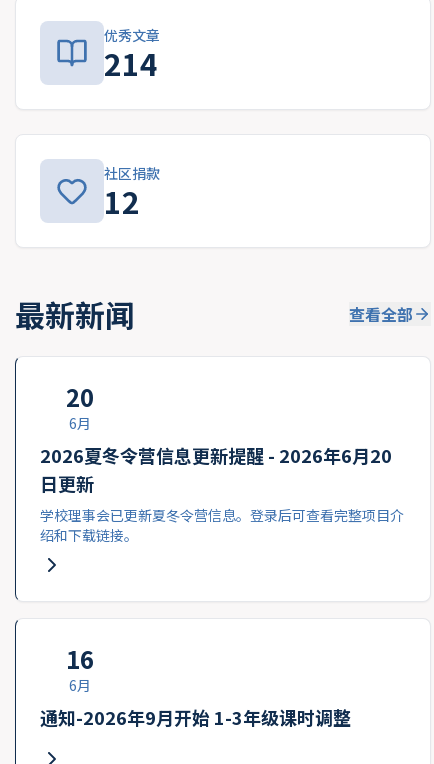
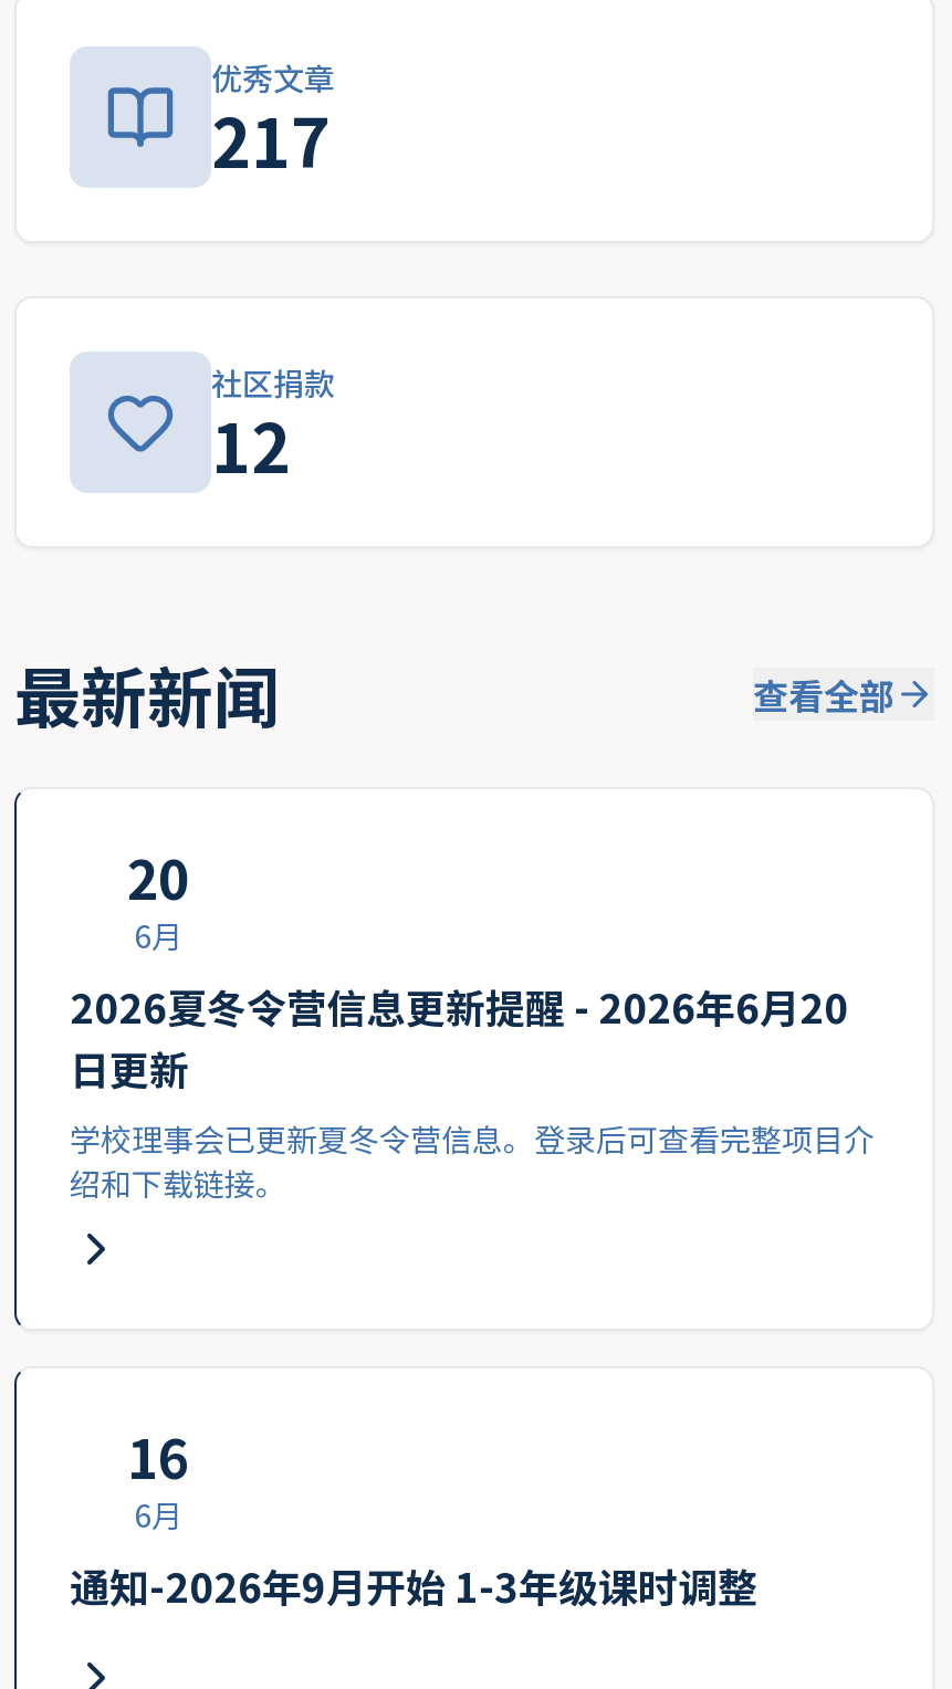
[104,41,158,85] 214 -> [211,91,331,188] 217

